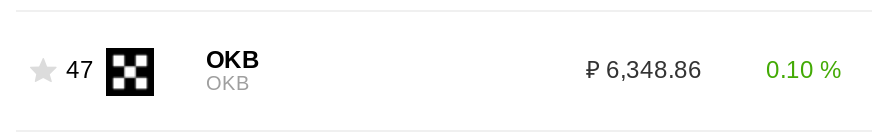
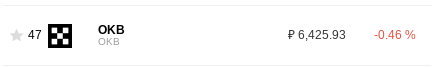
[586,57,702,85] ₽ 6,348.86 -> [288,28,346,42] ₽ 6,425.93
[766,57,842,85] 0.10 % -> [374,28,416,42] -0.46 %

